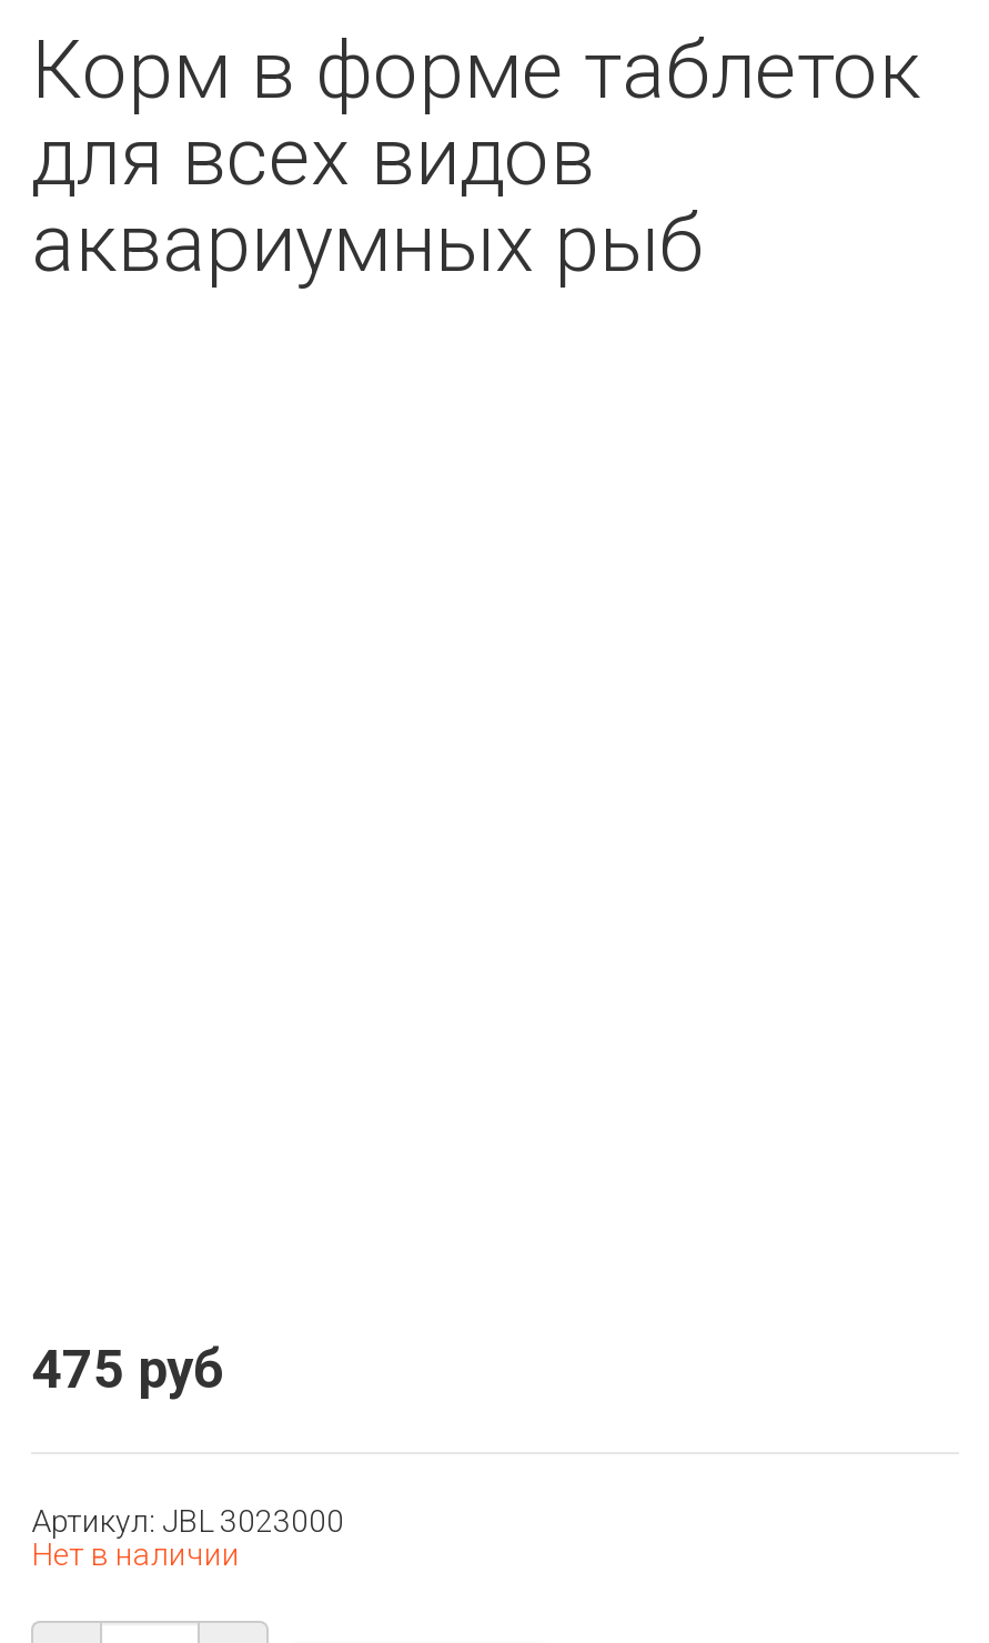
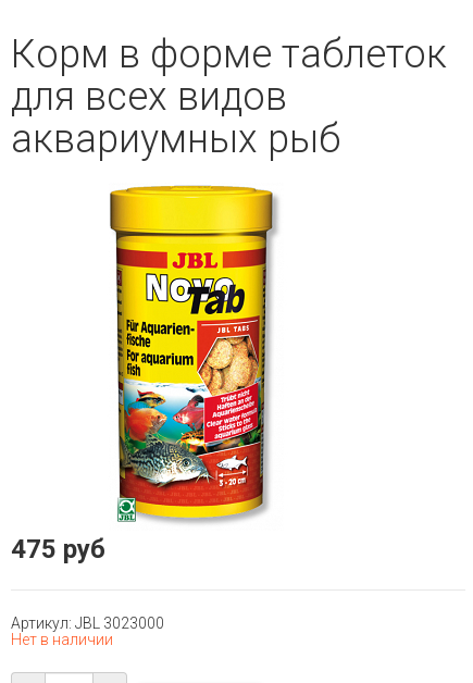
none -> [109,185,278,523] [image]

